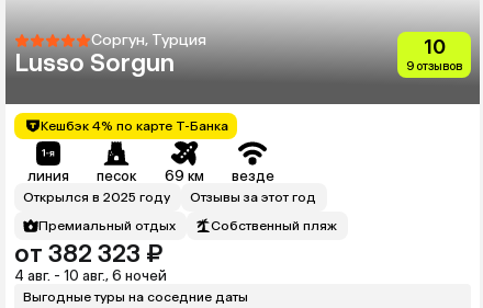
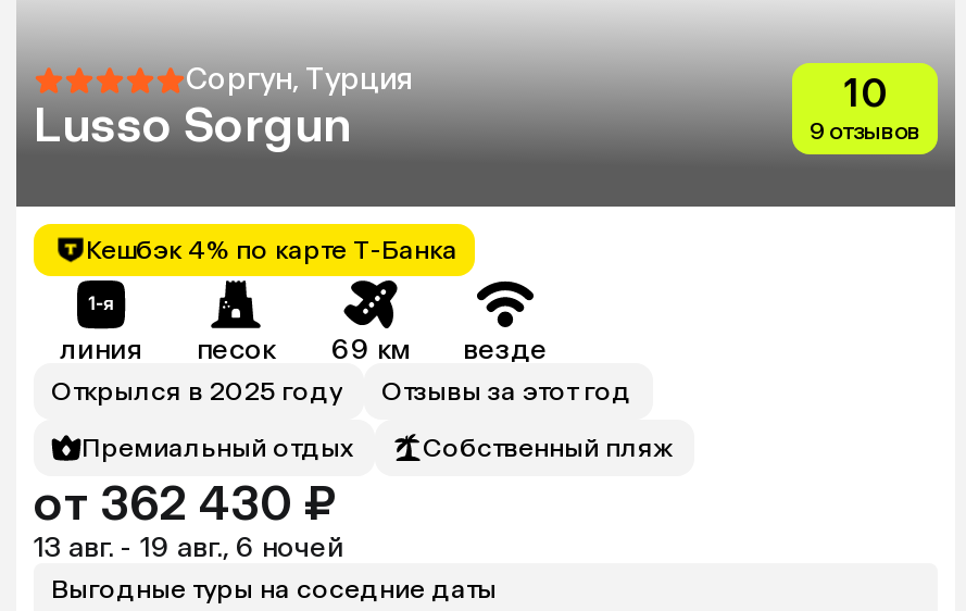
[14,239,162,269] от 382 323 ₽ -> [34,474,336,533] от 362 430 ₽
[14,267,167,284] 4 авг. - 10 авг., 6 ночей -> [34,531,344,563] 13 авг. - 19 авг., 6 ночей

